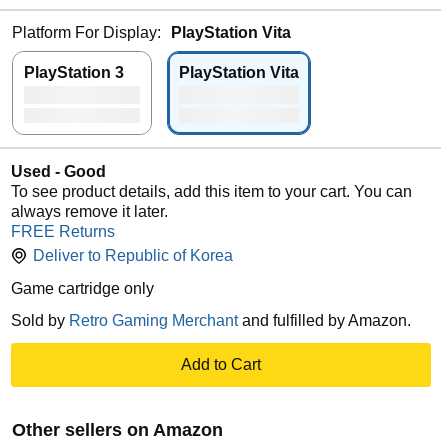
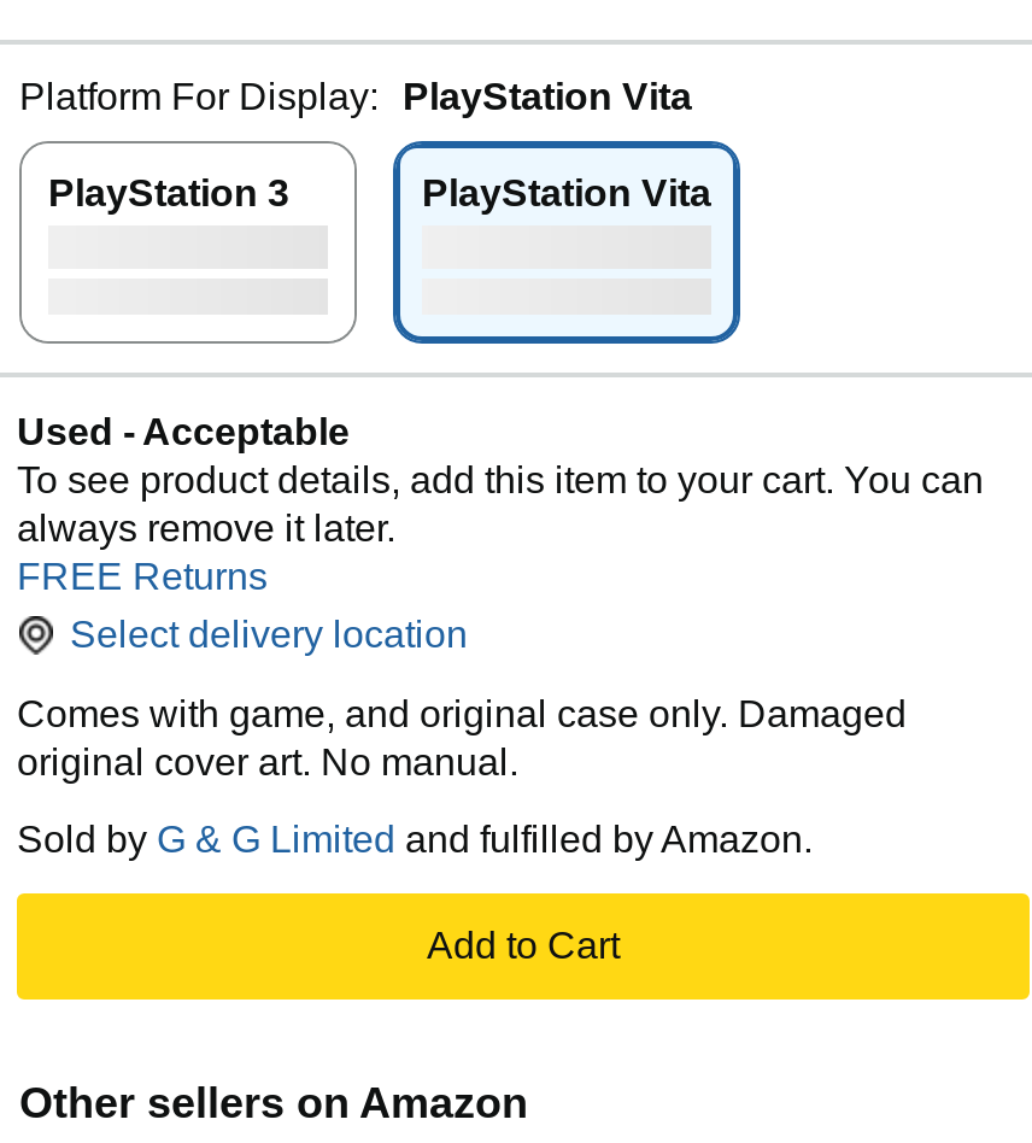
[11,163,106,180] Used - Good -> [17,411,350,452] Used - Acceptable
[33,247,233,264] Deliver to Republic of Korea -> [70,614,468,655] Select delivery location
[11,280,154,297] Game cartridge only -> [17,694,907,783] Comes with game, and original case only. Damaged | original cover art. No manual.
[11,312,411,329] Sold by Retro Gaming Merchant and fulfilled by Amazon. -> [17,819,813,860] Sold by G & G Limited and fulfilled by Amazon.

